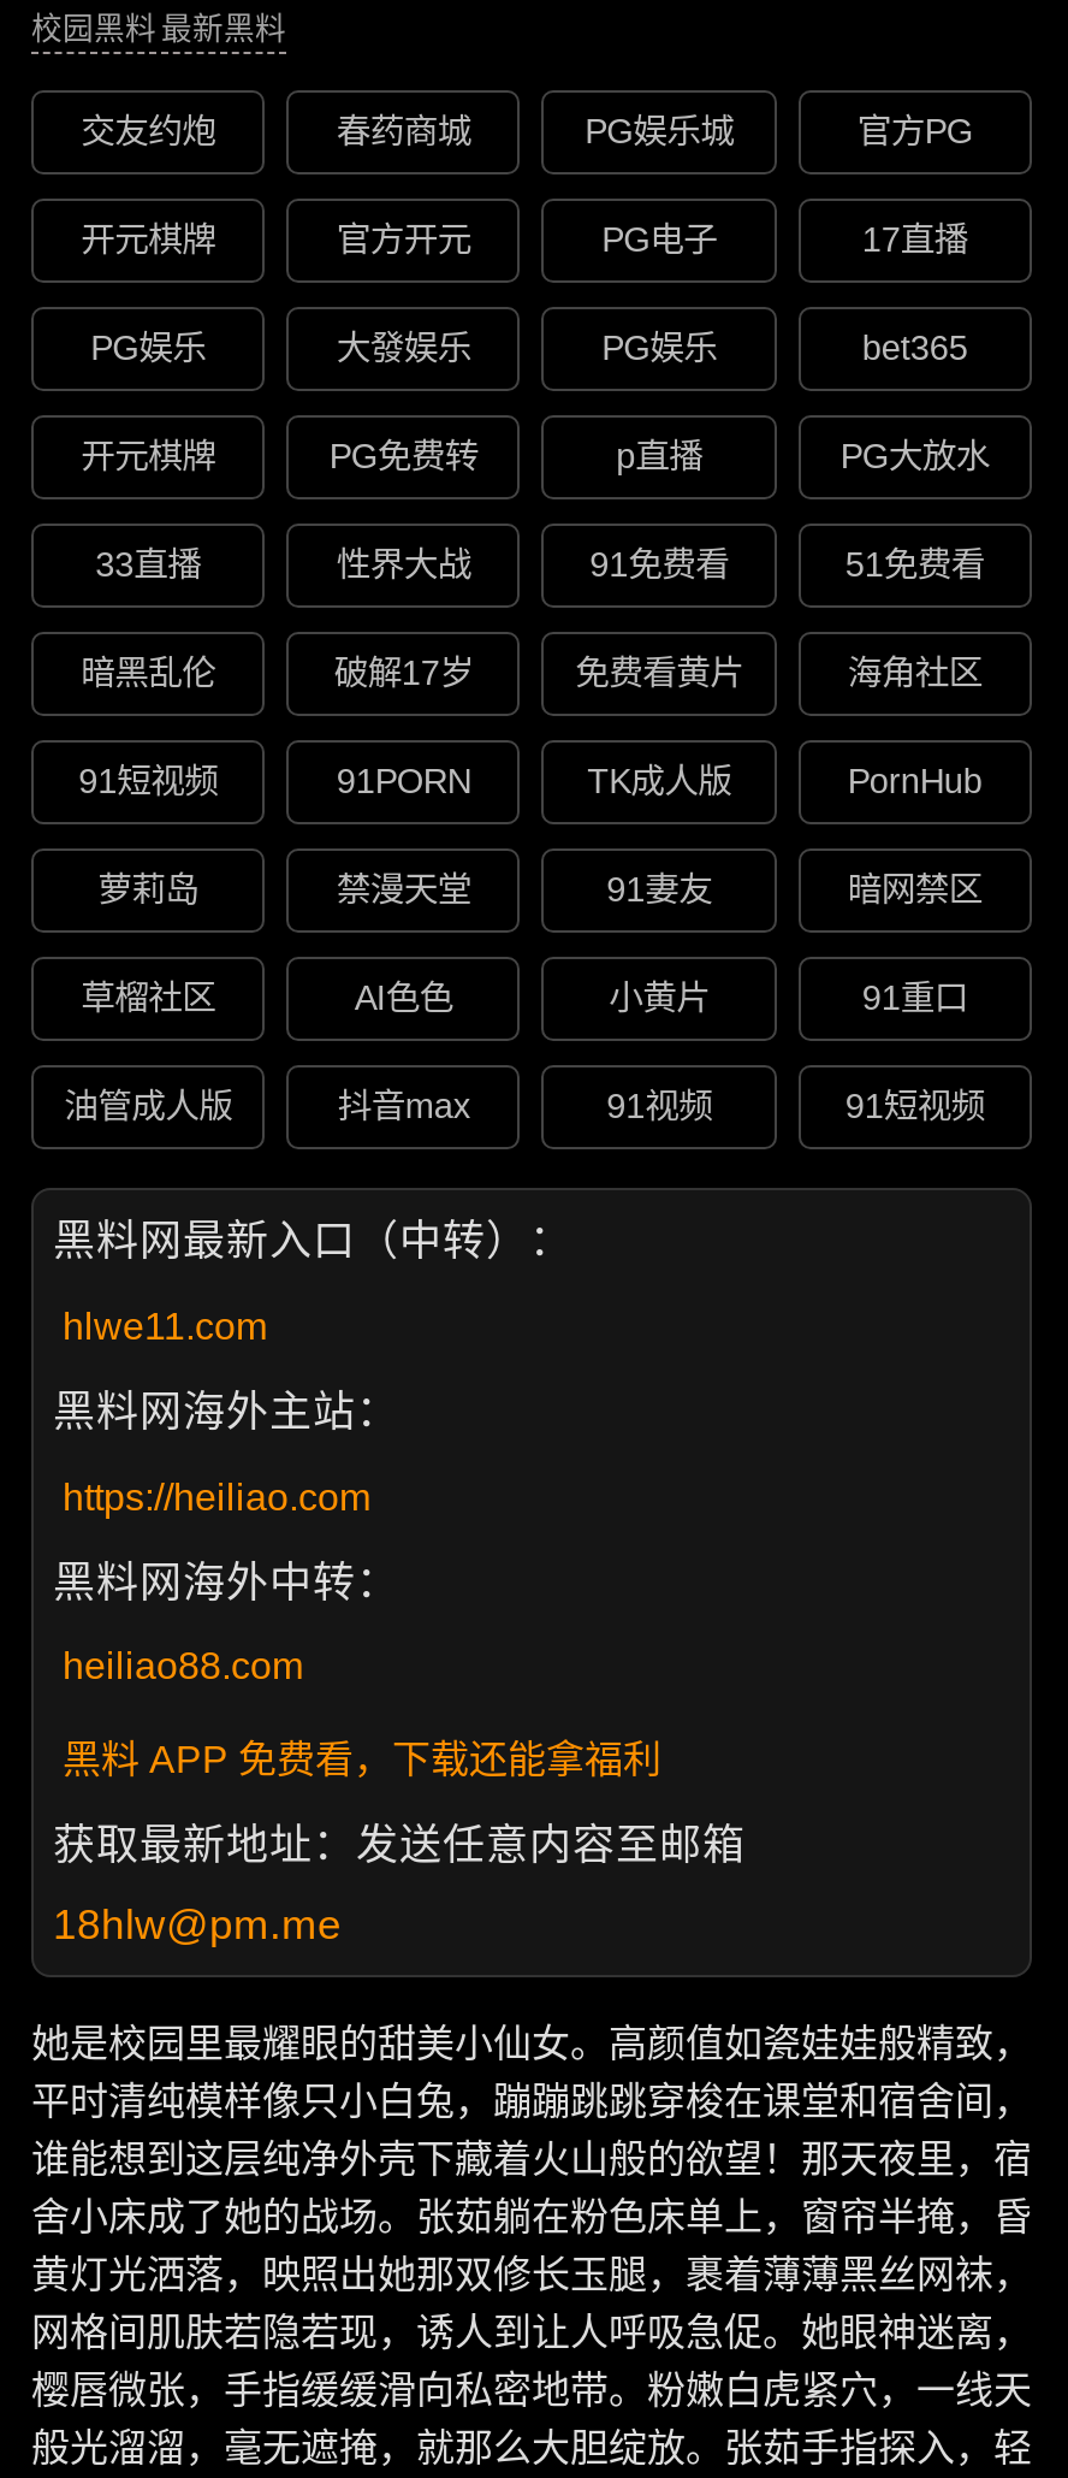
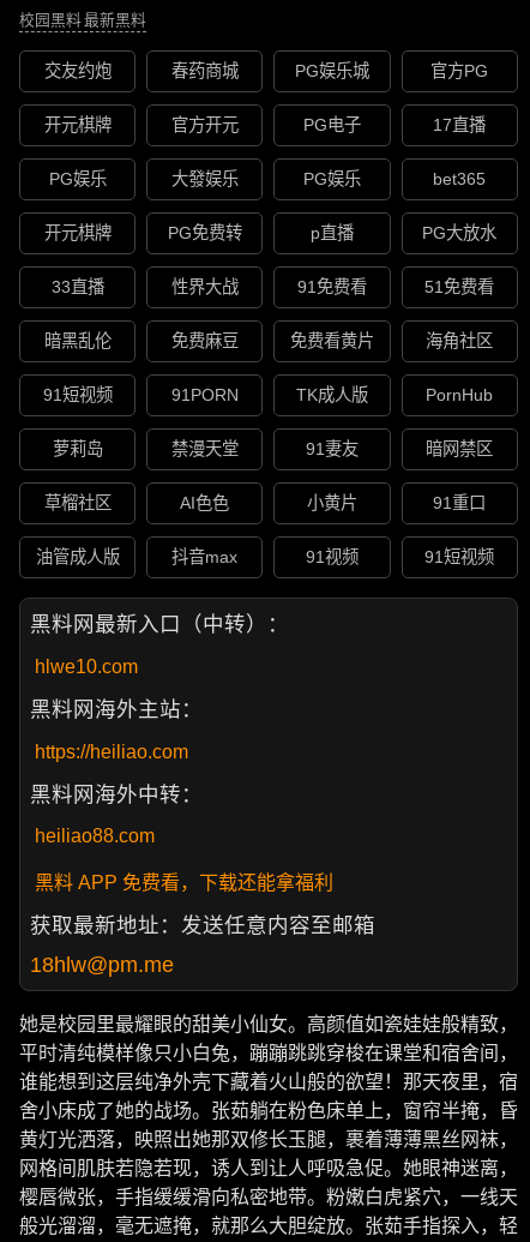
[334,654,473,693] 破解17岁 -> [171,332,238,351] 免费麻豆
[63,1305,267,1346] hlwe11.com -> [35,656,138,677] hlwe10.com

